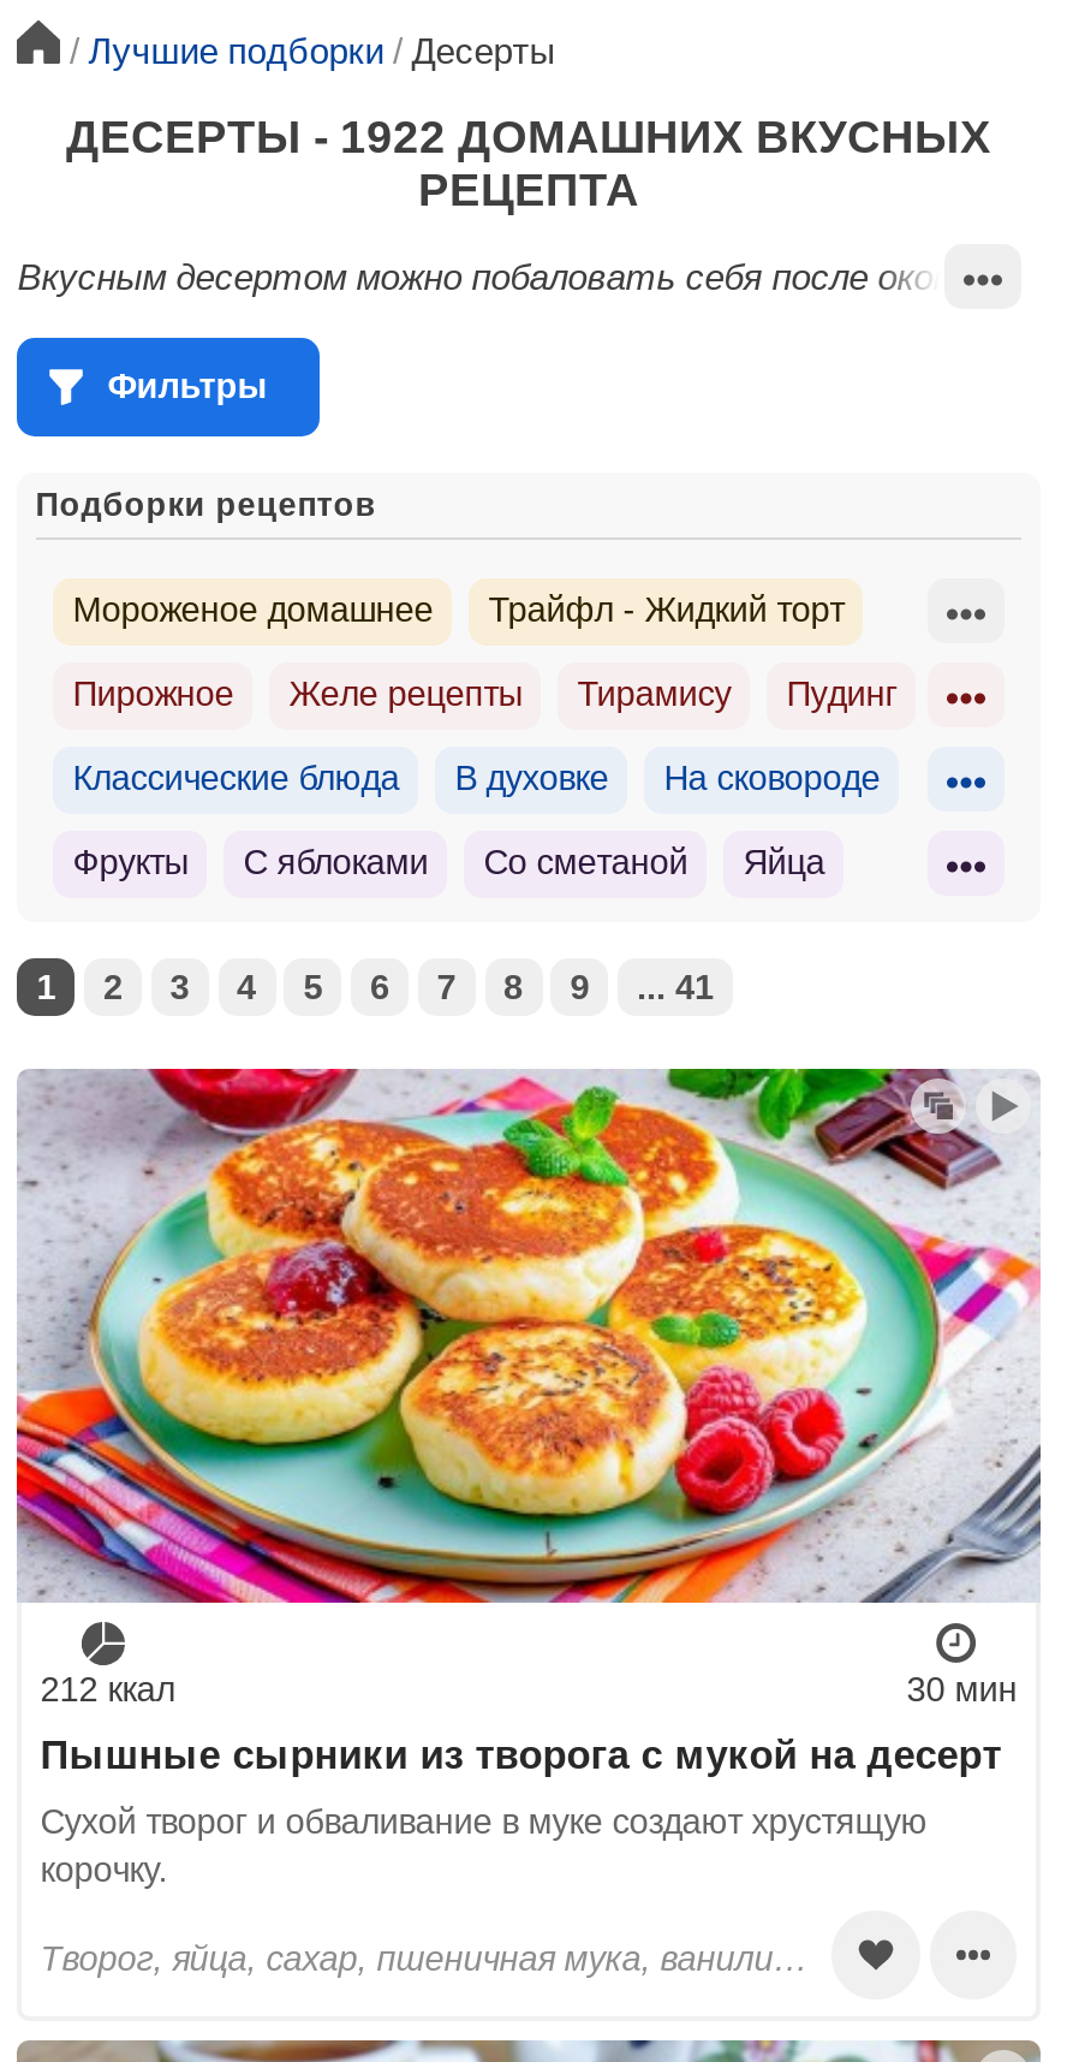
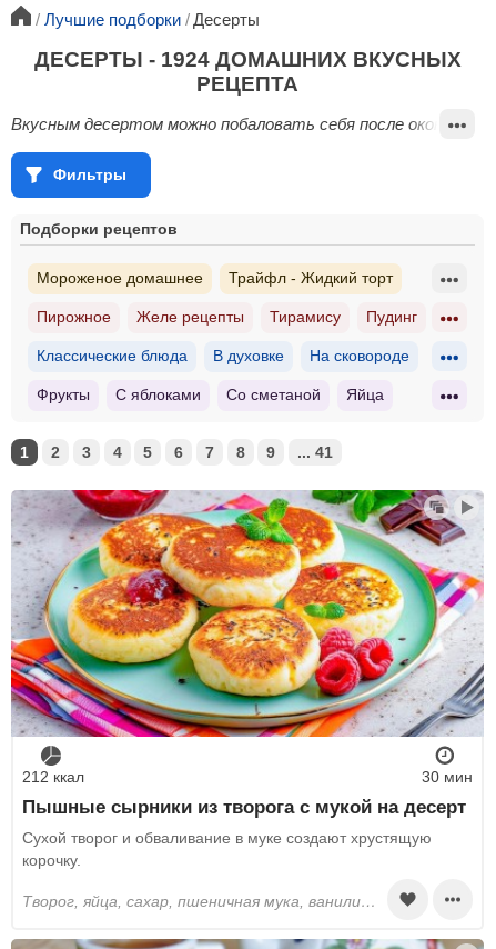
[66,112,991,163] ДЕСЕРТЫ - 1922 ДОМАШНИХ ВКУСНЫХ -> [34,48,461,71] ДЕСЕРТЫ - 1924 ДОМАШНИХ ВКУСНЫХ

